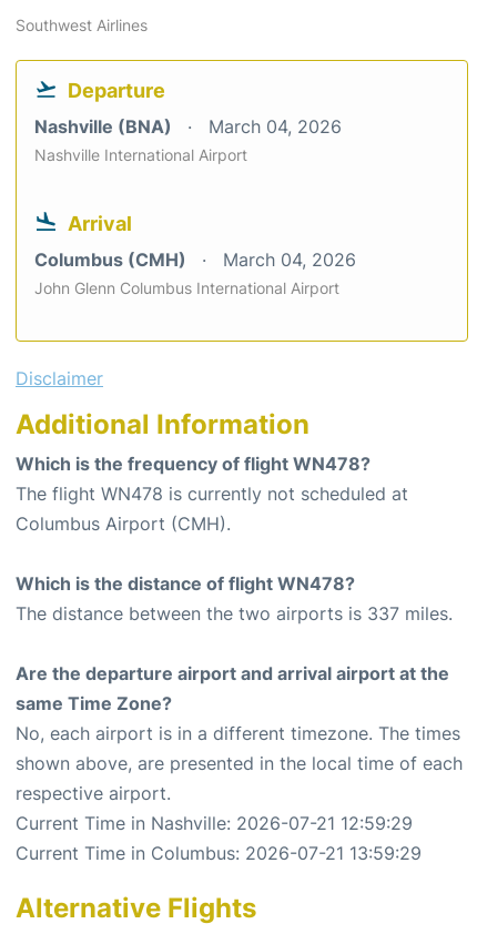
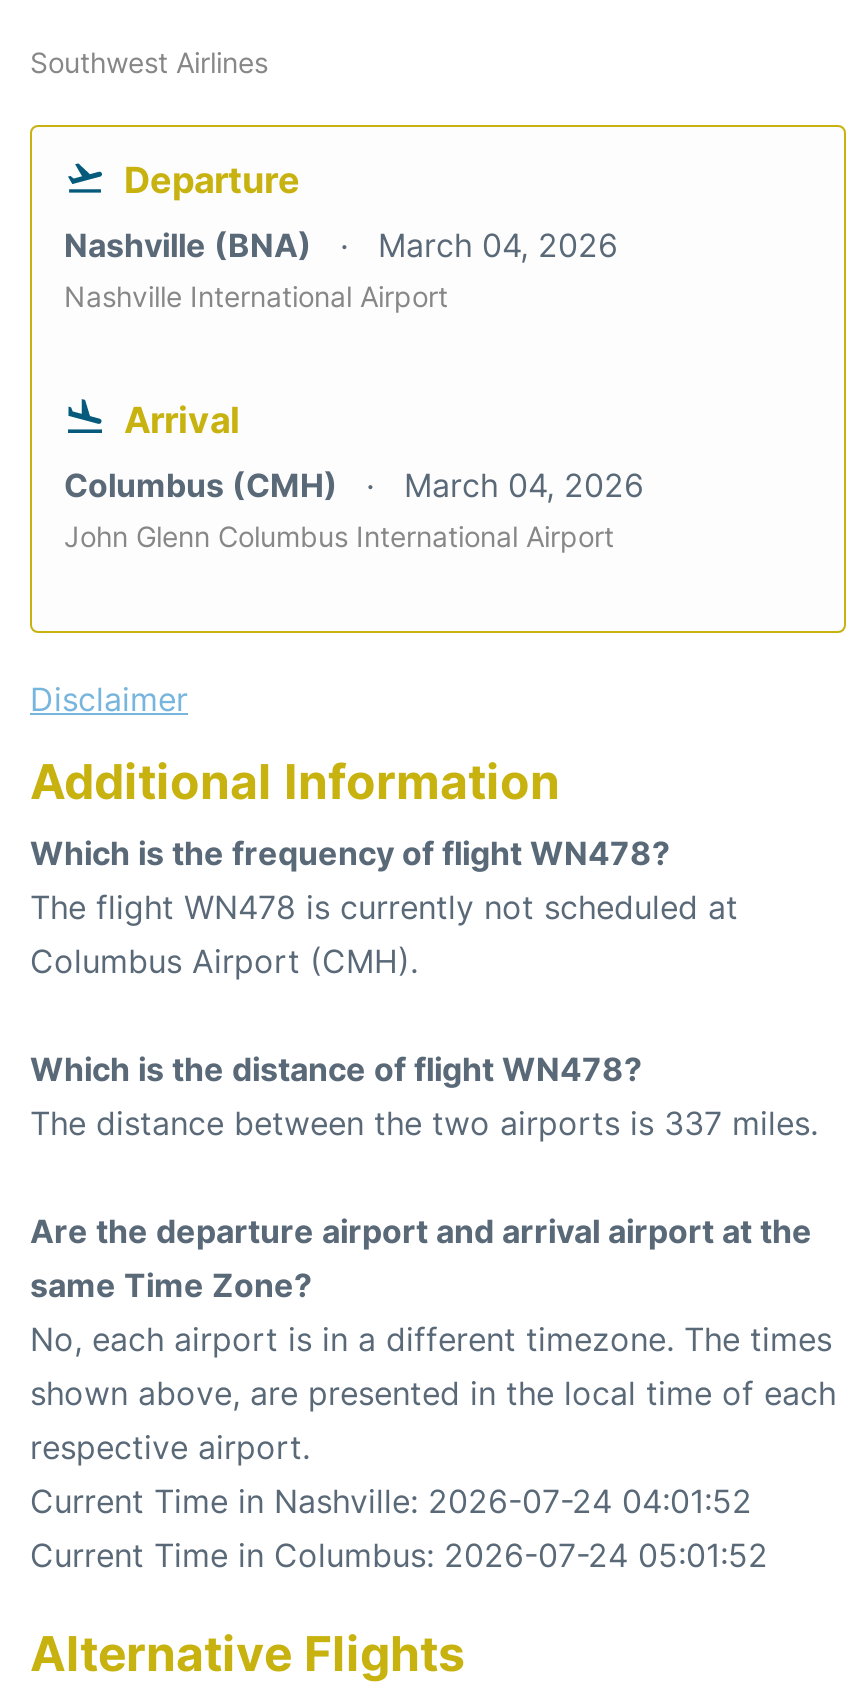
[16,812,413,834] Current Time in Nashville: 2026-07-21 12:59:29 -> [30,1481,752,1521] Current Time in Nashville: 2026-07-24 04:01:52
[16,842,422,864] Current Time in Columbus: 2026-07-21 13:59:29 -> [30,1535,768,1575] Current Time in Columbus: 2026-07-24 05:01:52

